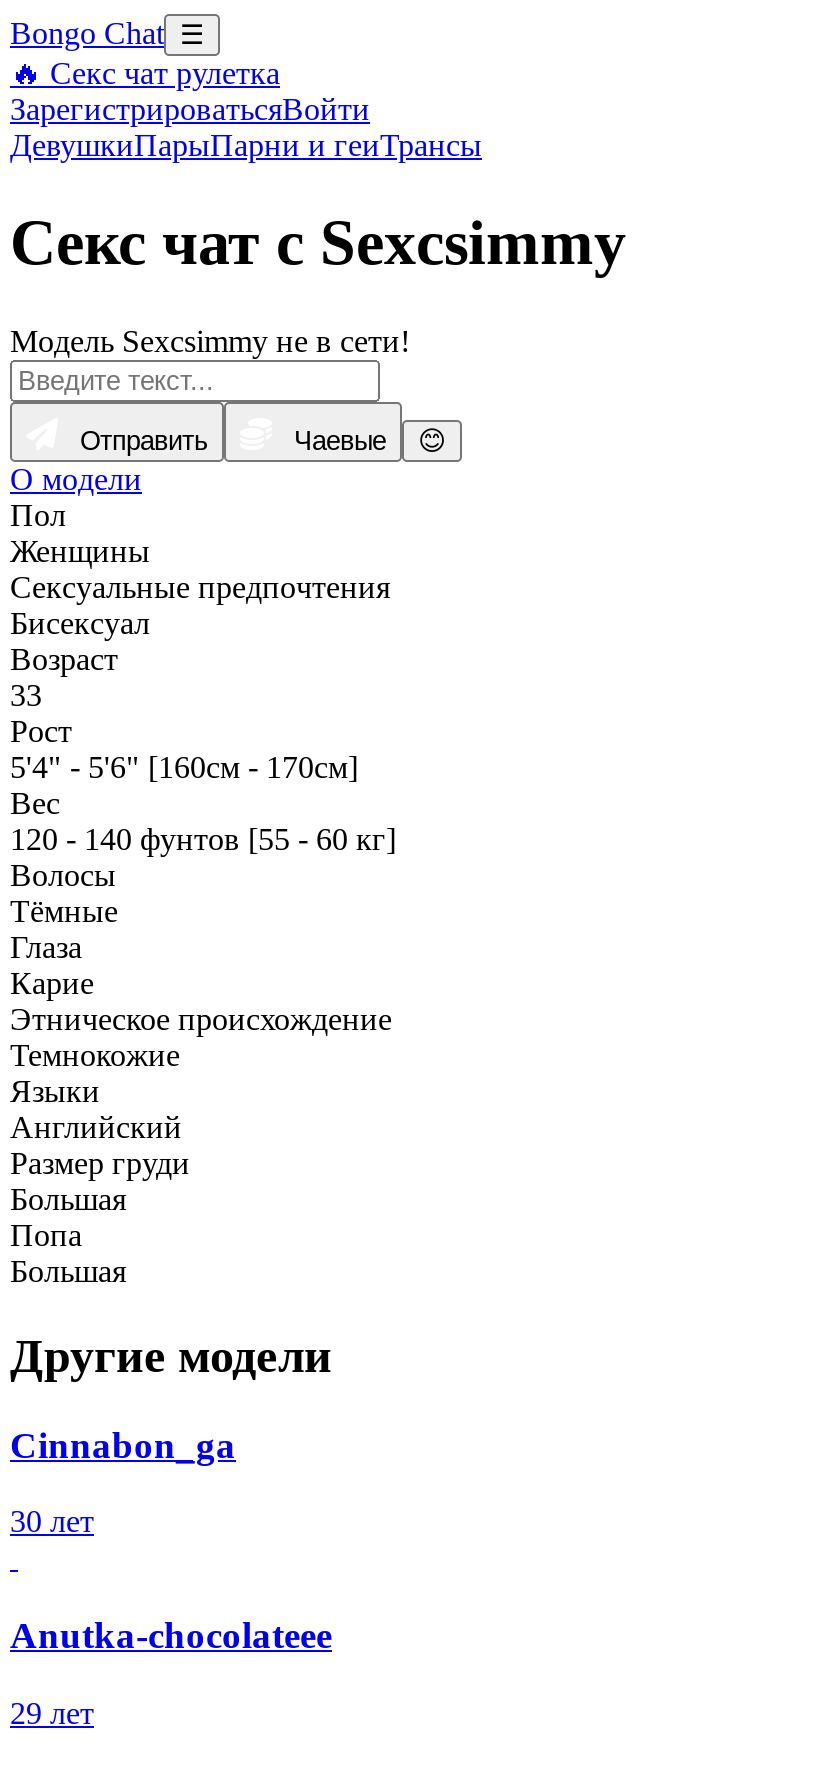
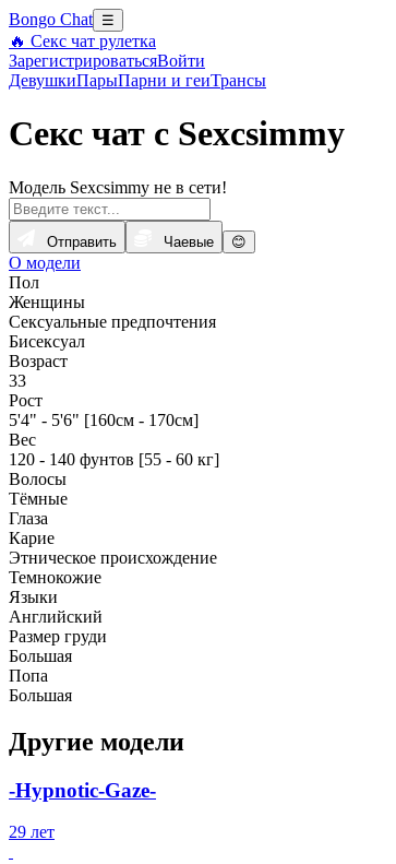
[10,1423,332,1656] Cinnabon_ga | 30 лет | Anutka-chocolateee -> [9,778,156,801] -Hypnotic-Gaze-

